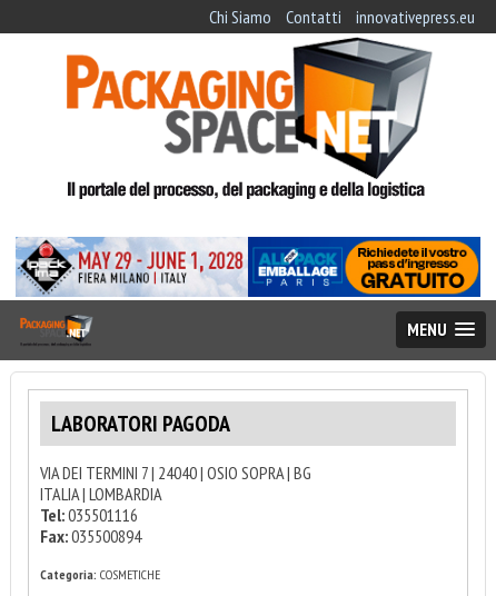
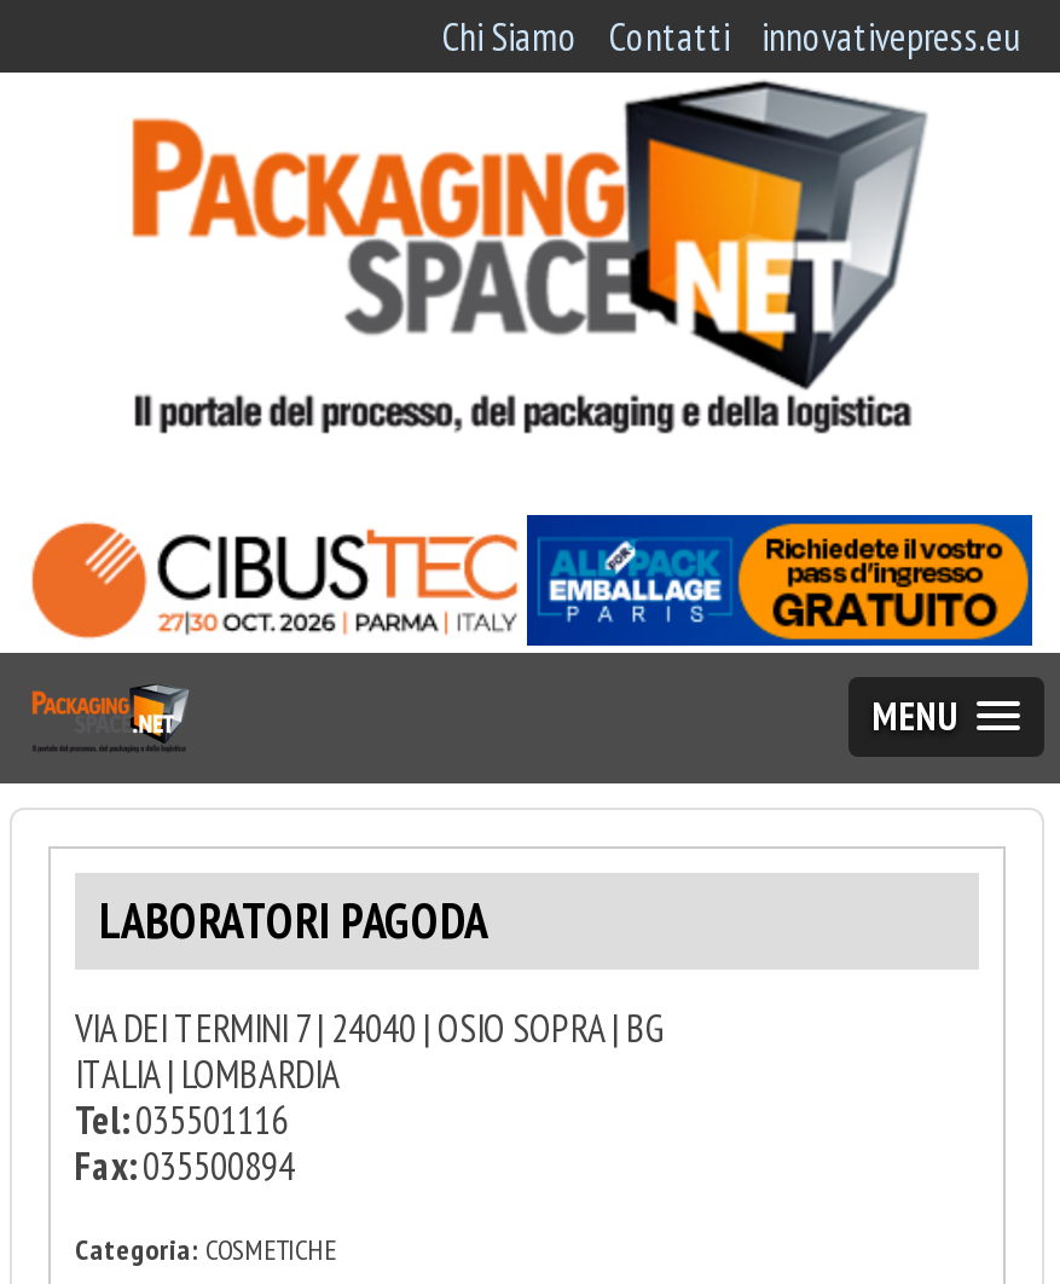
[14,236,248,297] [image] -> [22,515,525,643] [image]

